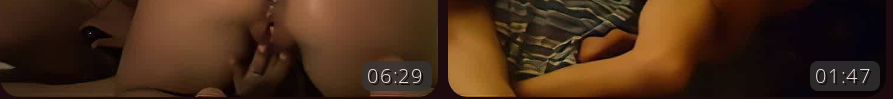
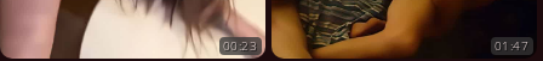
[367,62,424,90] 06:29 -> [222,37,257,54] 00:23

